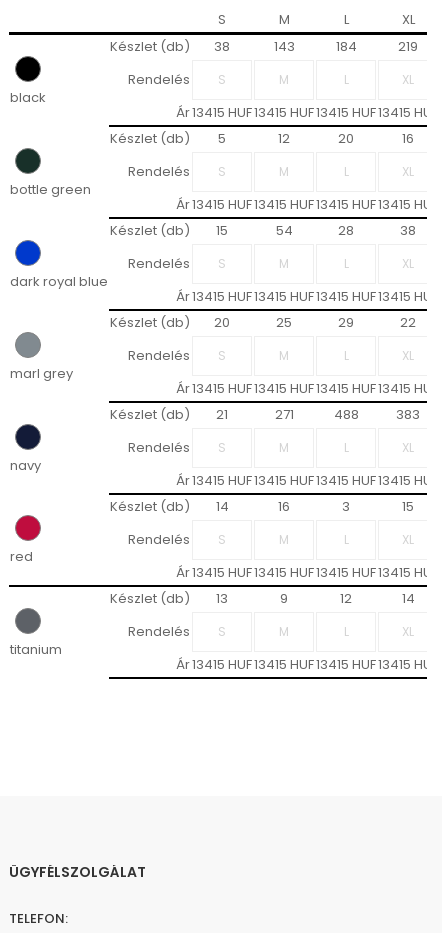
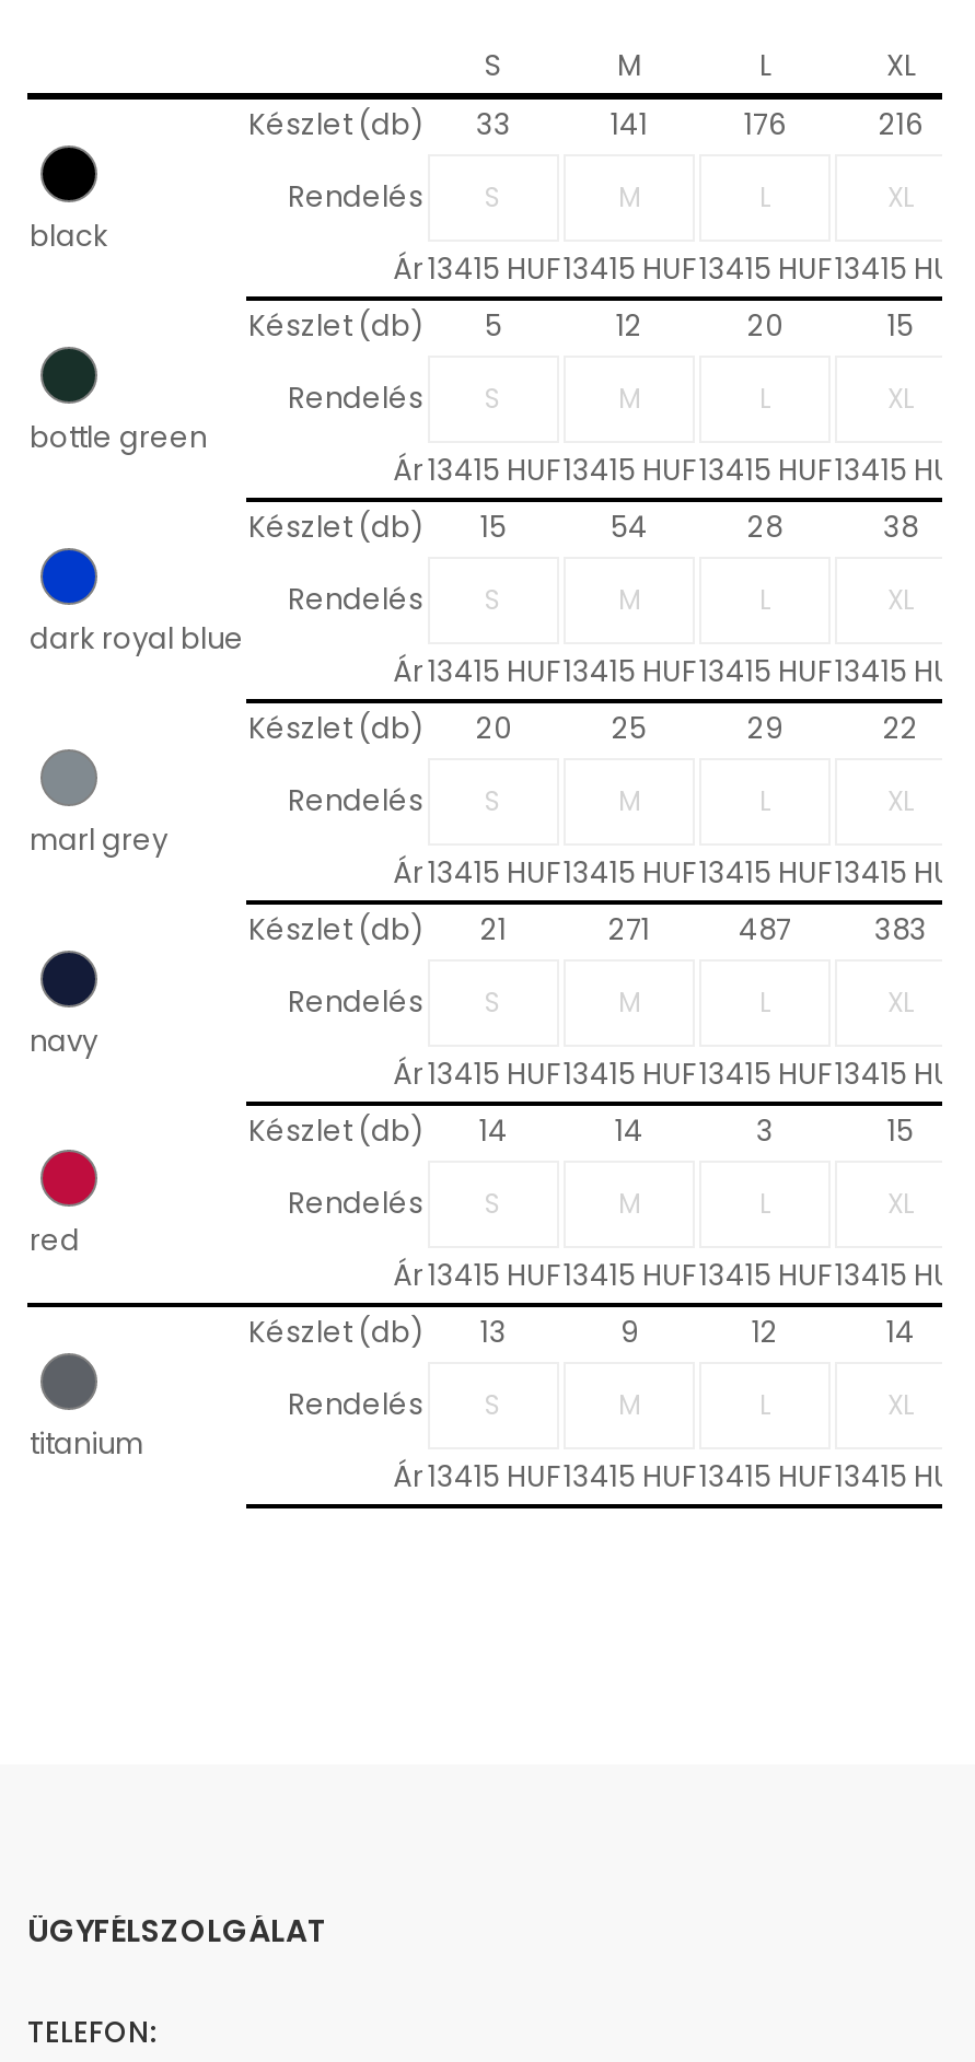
[110,37,230,56] Készlet (db) 38 -> [248,103,511,145] Készlet (db) 33
[273,37,294,56] 143 -> [611,103,648,145] 141
[335,37,356,56] 184 -> [744,103,786,145] 176
[398,37,418,56] 219 -> [879,103,922,145] 216
[402,129,414,148] 16 -> [887,304,914,346] 15
[333,405,420,424] 488 383 -> [739,908,927,950] 487 383
[278,497,290,516] 16 -> [615,1109,643,1151] 14

